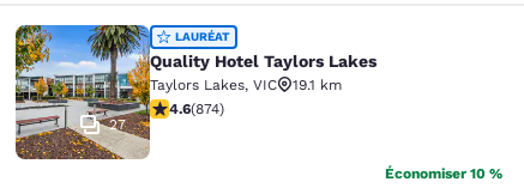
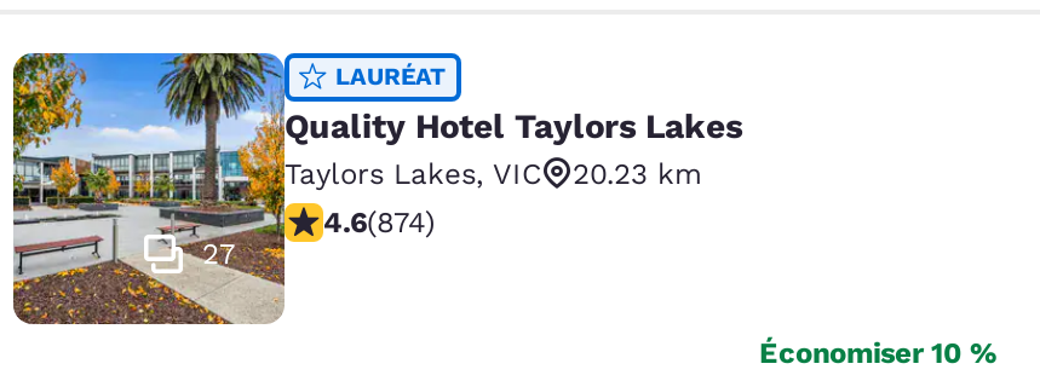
[150,77,342,93] Taylors Lakes, VIC 19.1 km -> [285,157,701,191] Taylors Lakes, VIC 20.23 km

